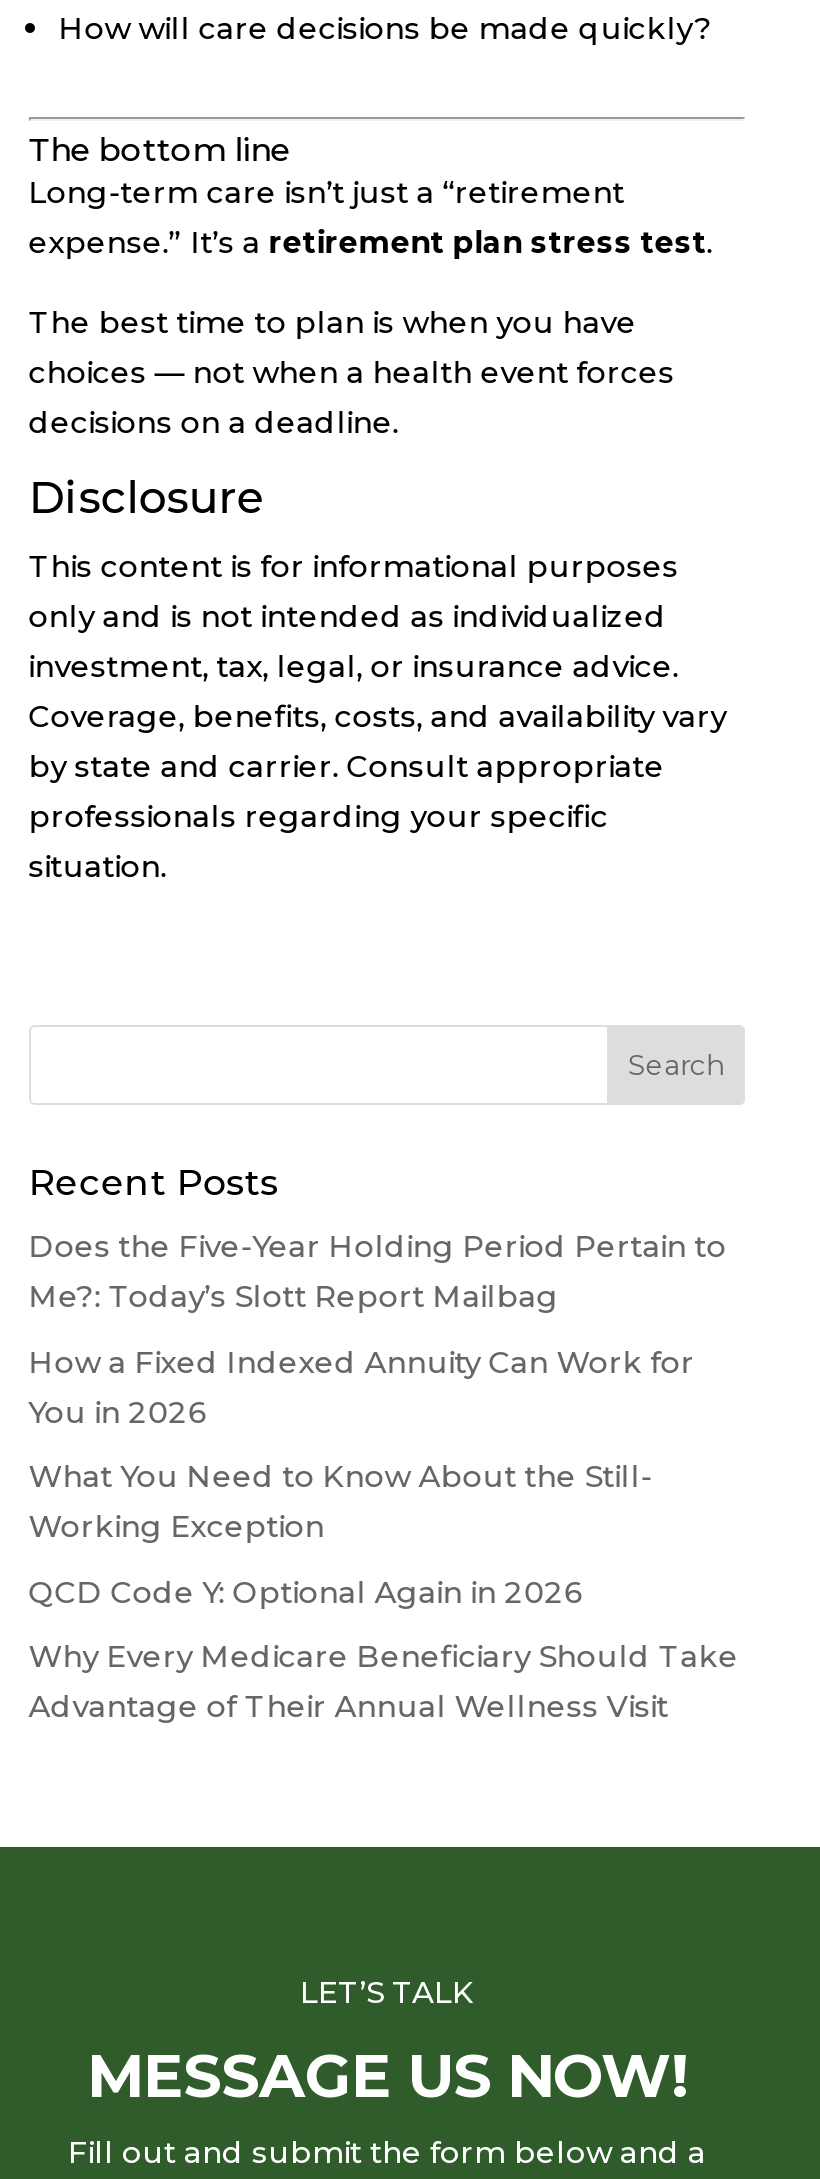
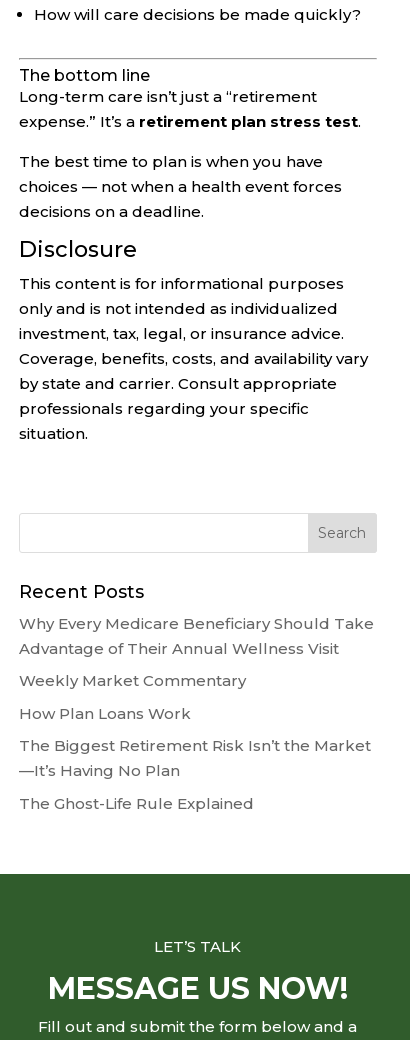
[29,1227,727,1610] Does the Five-Year Holding Period Pertain to | Me?: Today’s Slott Report Mailbag | How a Fixed Indexed Annuity Can Work for | You in 2026 | What You Need to Know About the Still- | Working Exception | QCD Code Y: Optional Again in 2026 -> none
moved [29,1637,739,1725] -> [19,614,374,658]: Why Every Medicare Beneficiary Should Take | Advantage of Their Annual Wellness Visit
none -> [19,671,371,813] Weekly Market Commentary | How Plan Loans Work | The Biggest Retirement Risk Isn’t the Market | —It’s Having No Plan | The Ghost-Life Rule Explained

